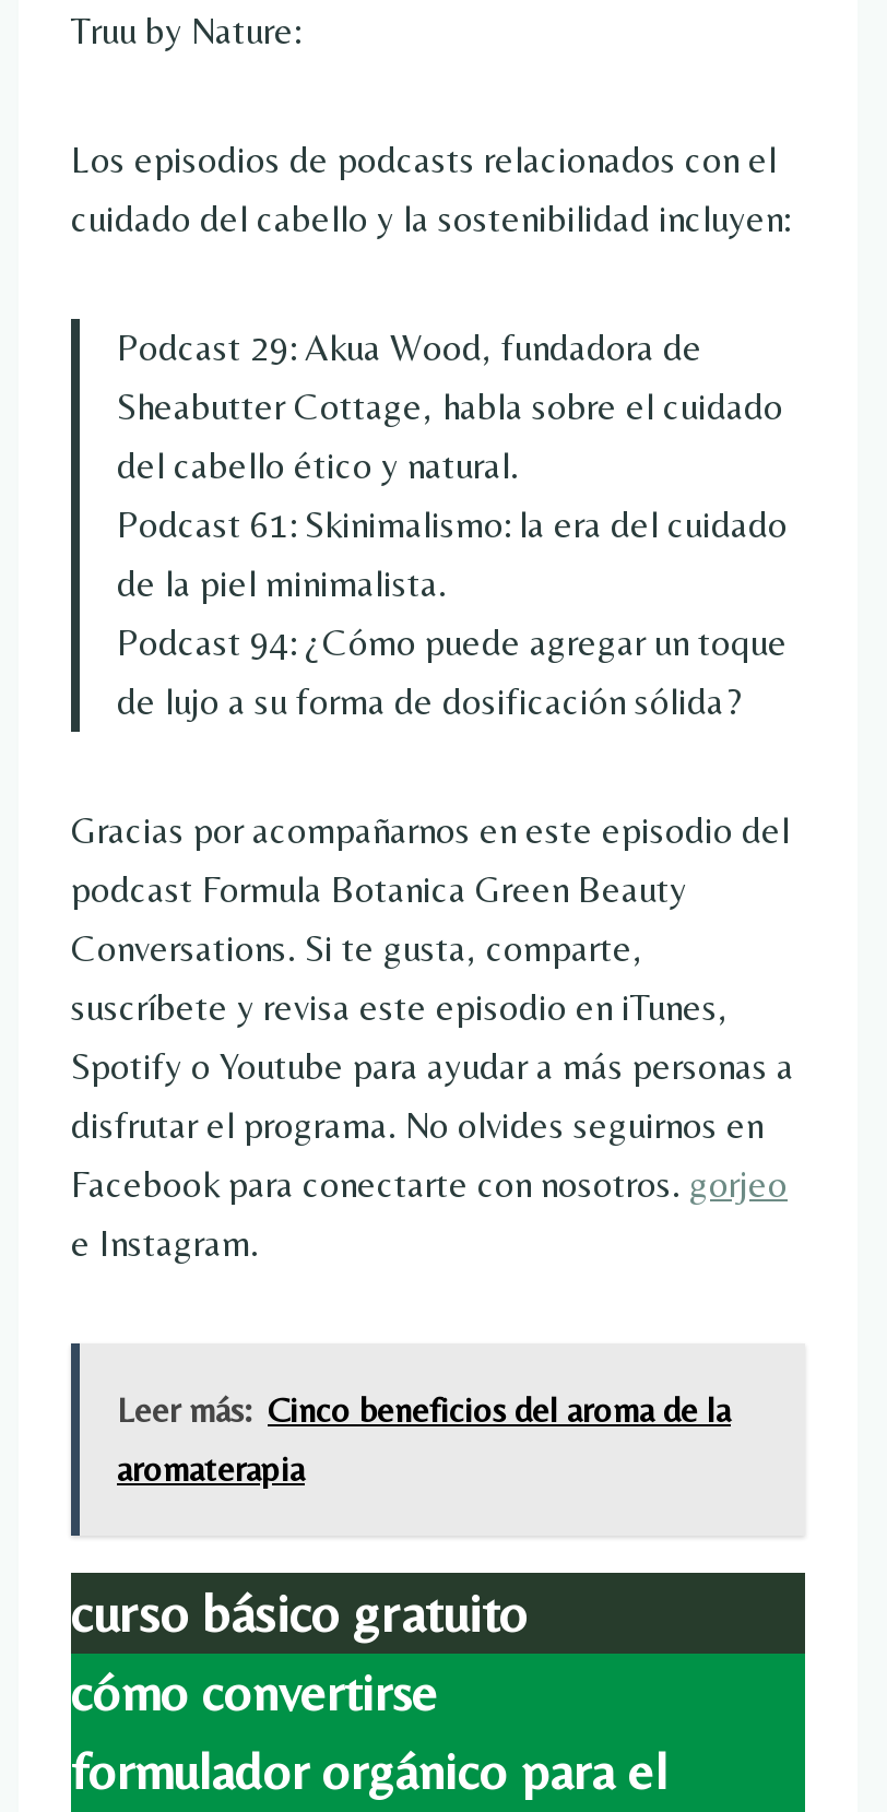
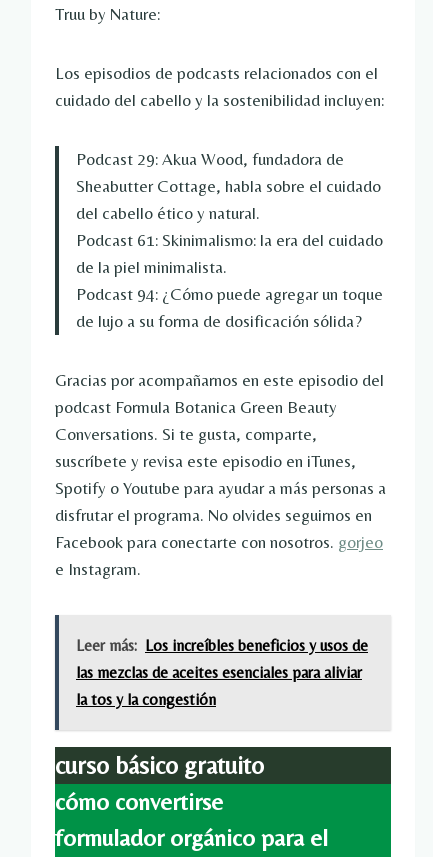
[117,1390,731,1490] Leer más: Cinco beneficios del aroma de la | aromaterapia -> [76,636,368,709] Leer más: Los increíbles beneficios y usos de | las mezclas de aceites esenciales para aliviar | la tos y la congestión

